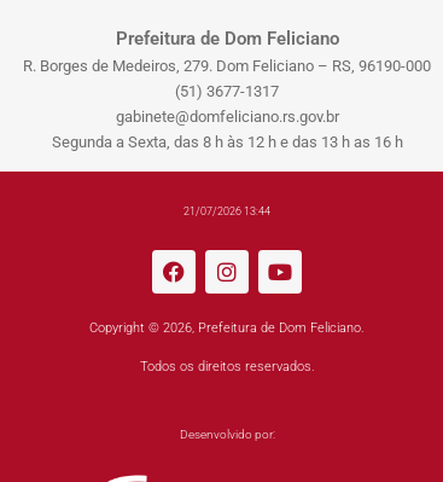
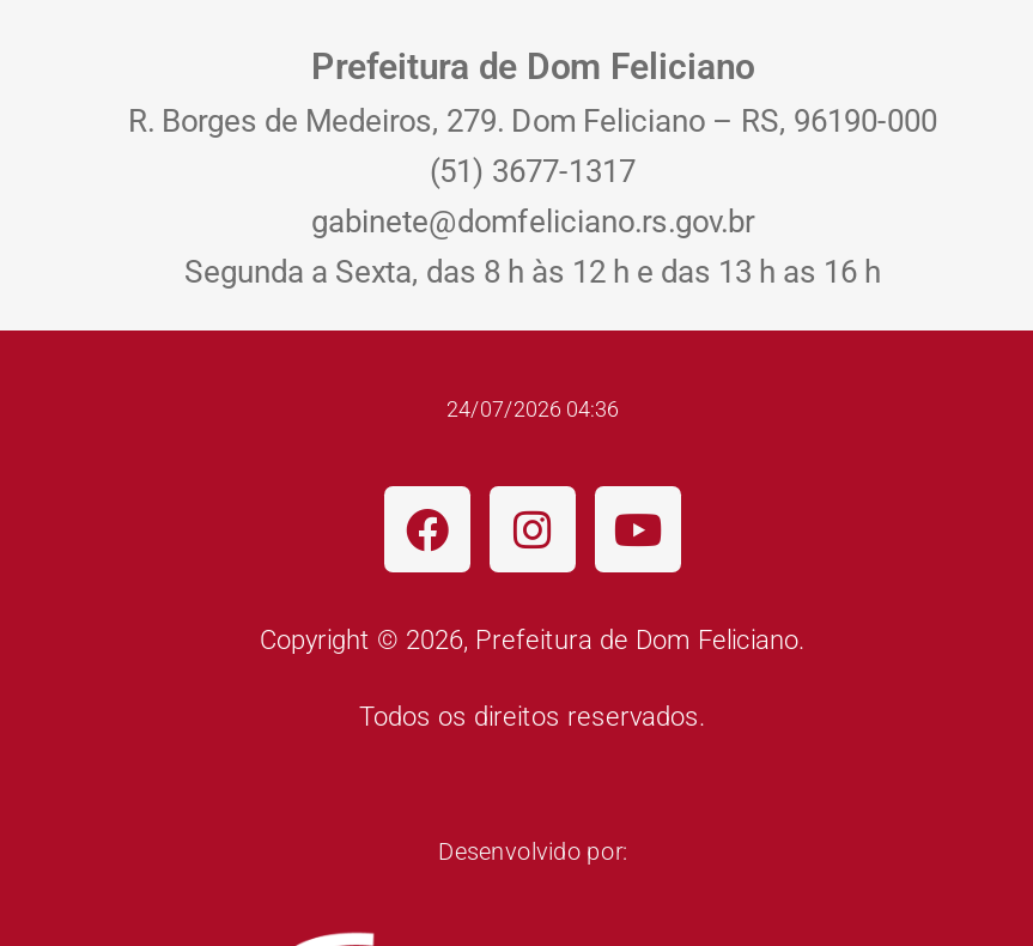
[183,205,270,217] 21/07/2026 13:44 -> [446,397,619,421] 24/07/2026 04:36

